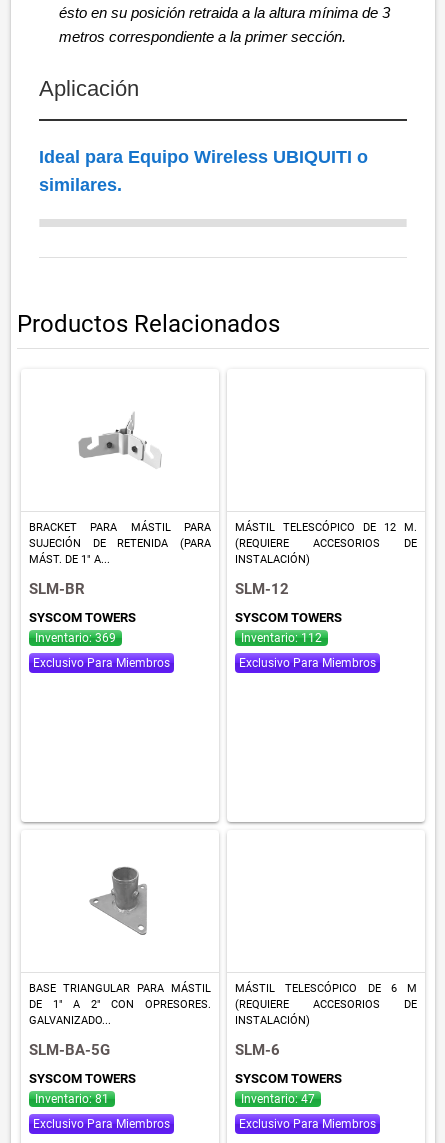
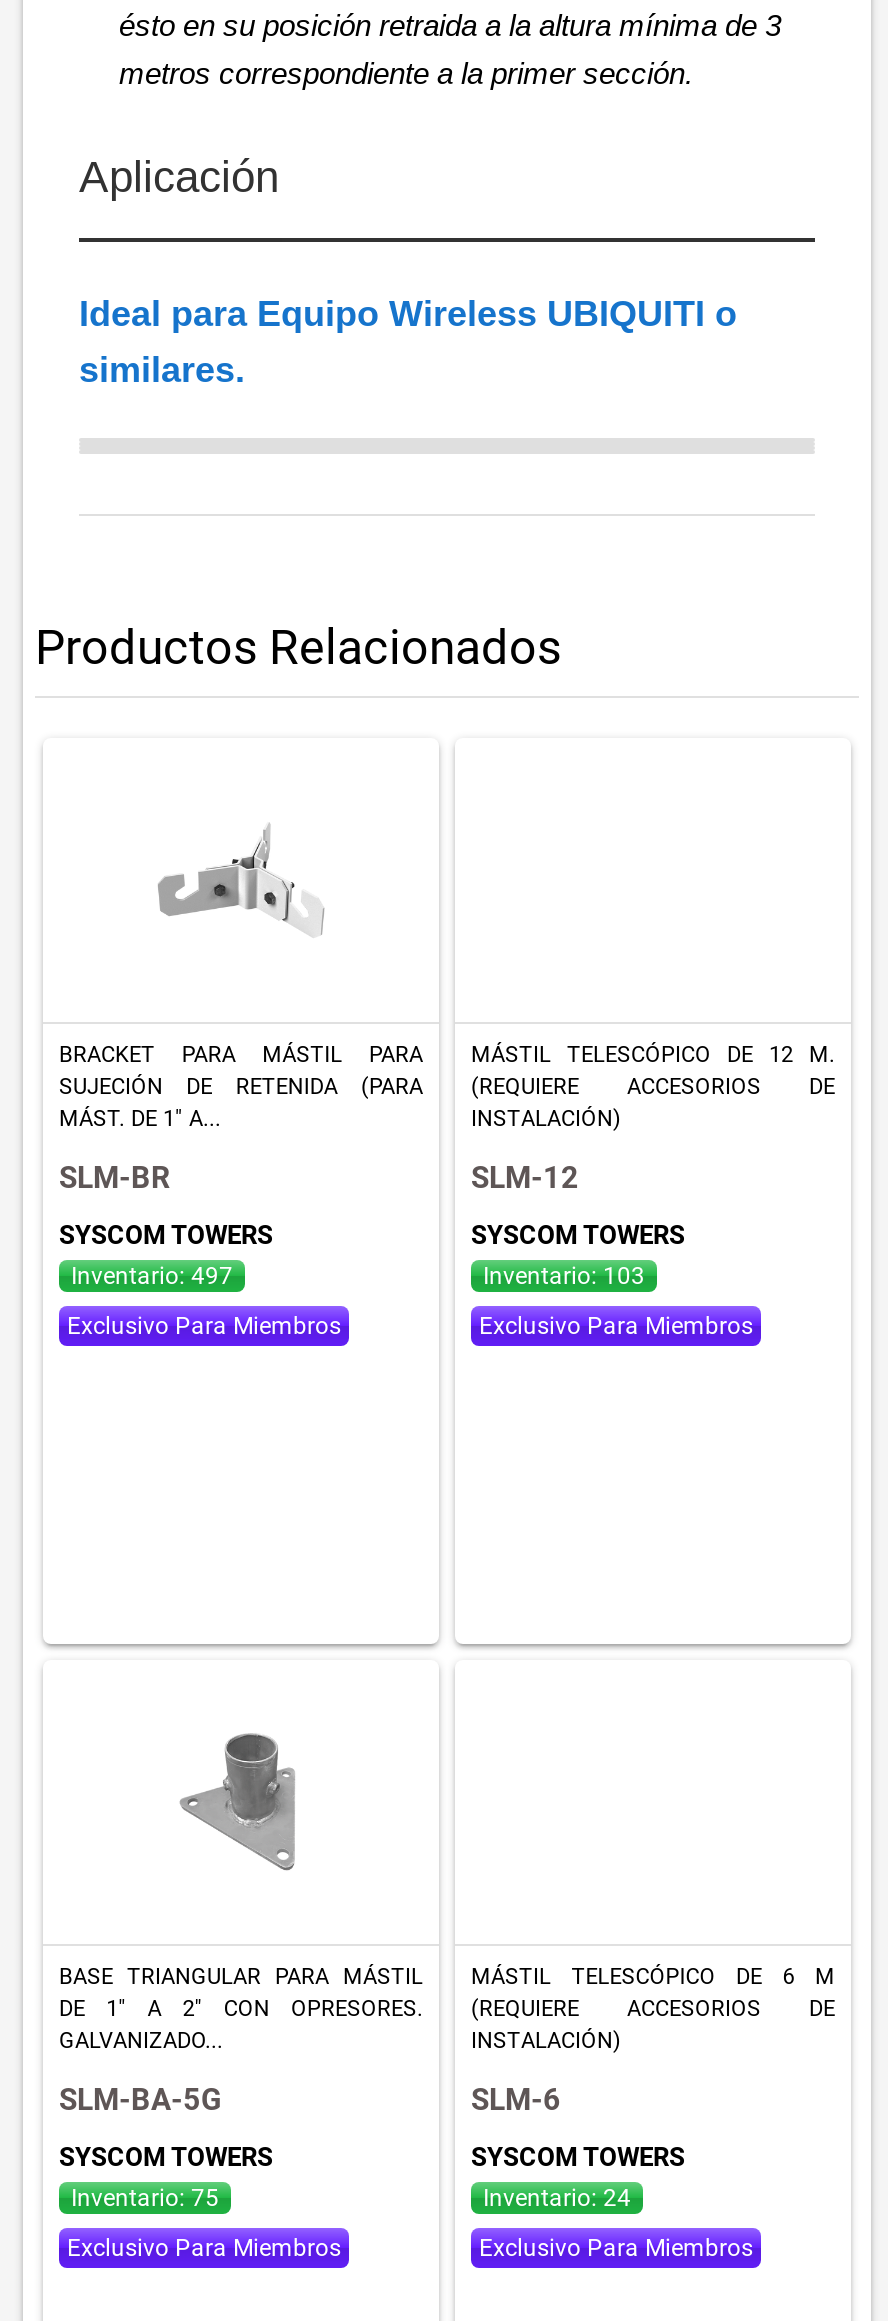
[35,631,116,645] Inventario: 369 -> [71,1262,233,1290] Inventario: 497
[241,631,322,645] Inventario: 112 -> [483,1262,645,1290] Inventario: 103
[35,1092,109,1106] Inventario: 81 -> [71,2184,219,2212] Inventario: 75
[241,1092,315,1106] Inventario: 47 -> [483,2184,631,2212] Inventario: 24

